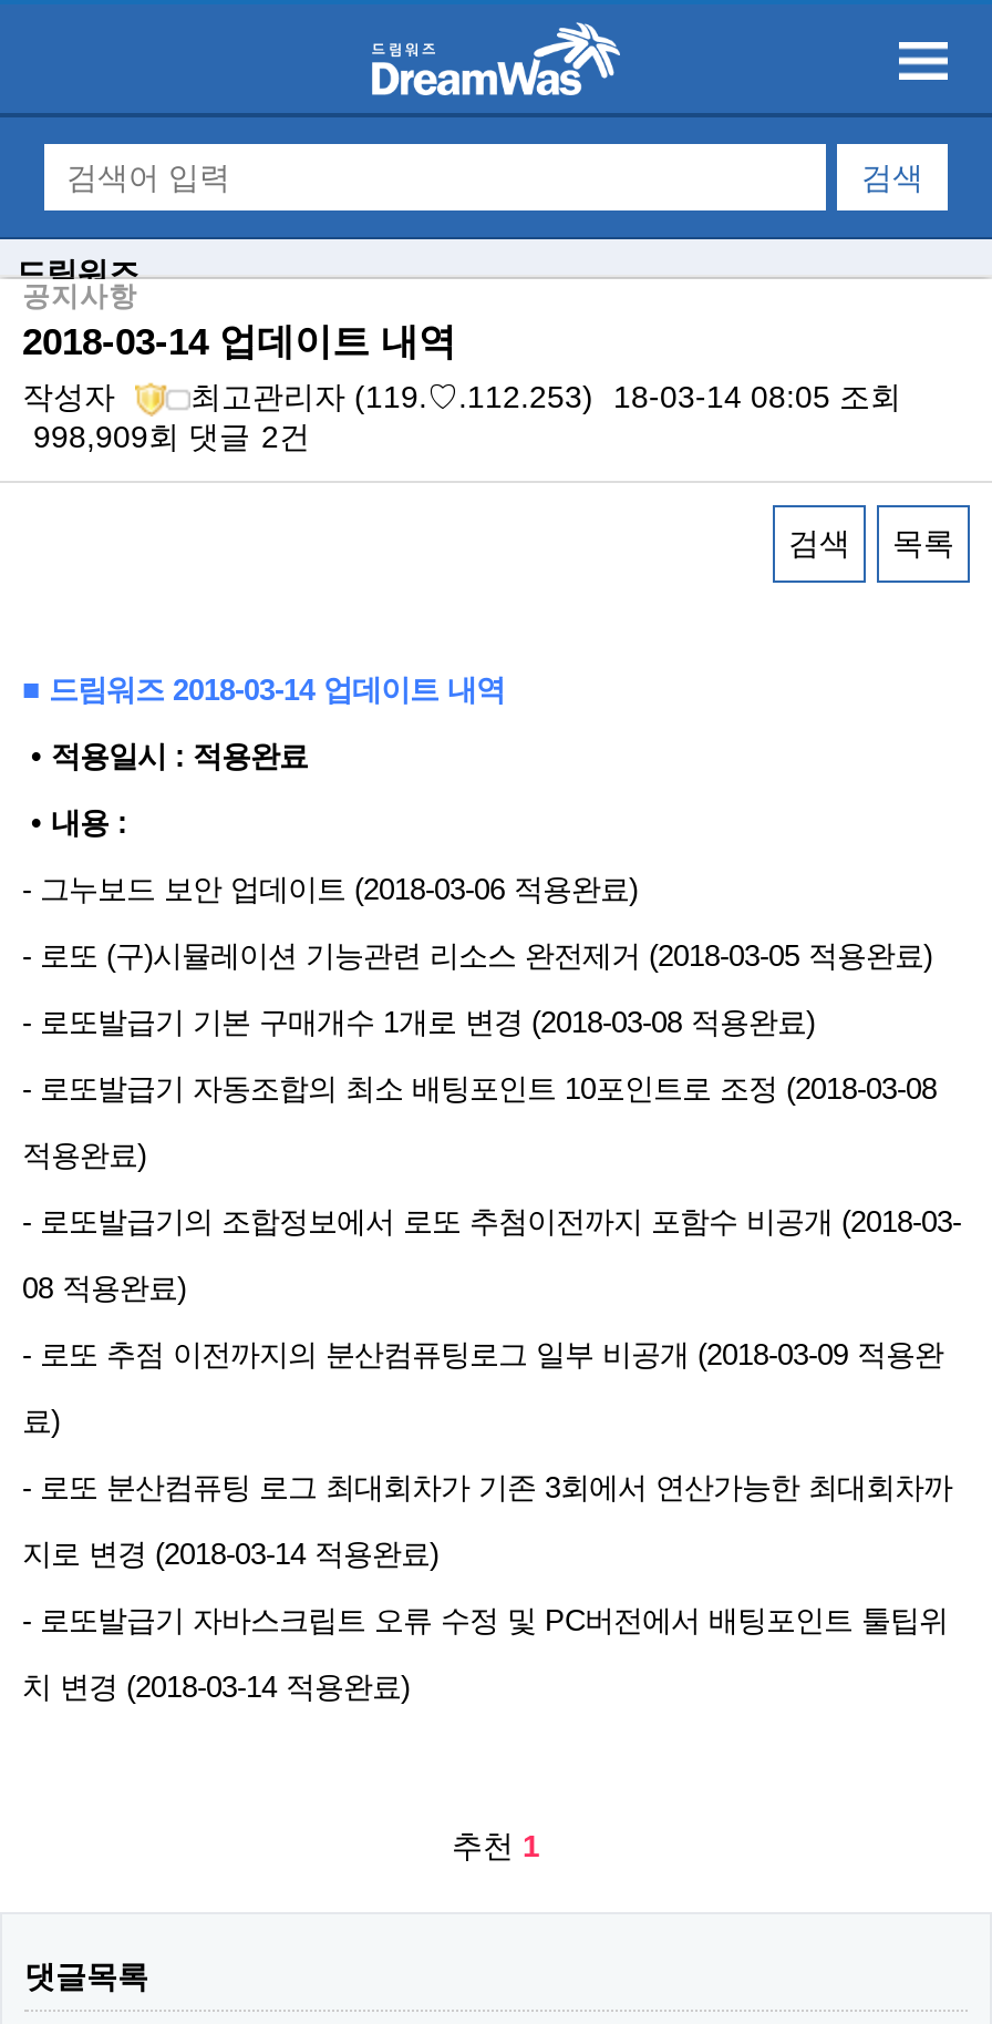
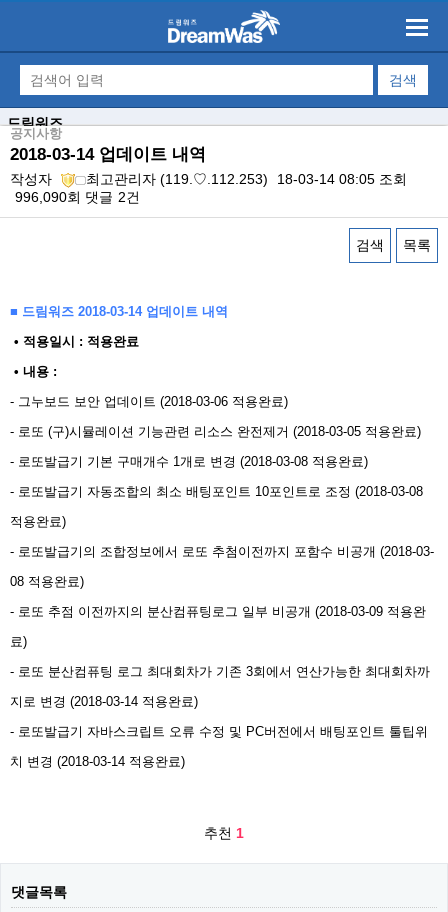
[33,419,310,454] 998,909회 댓글 2건 -> [15,189,140,205] 996,090회 댓글 2건

